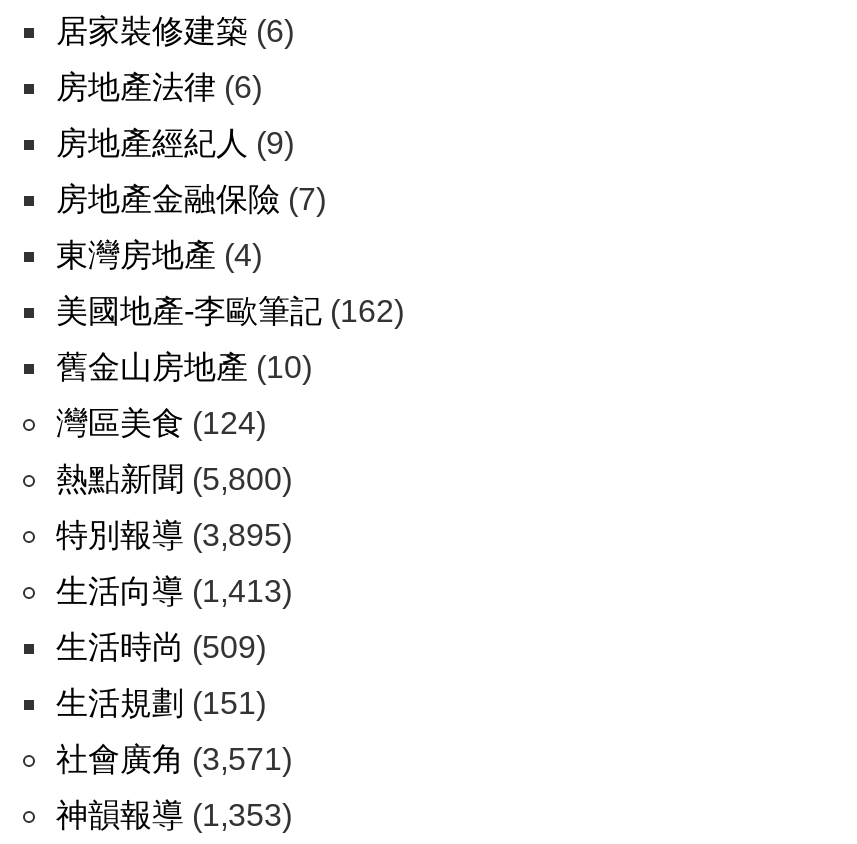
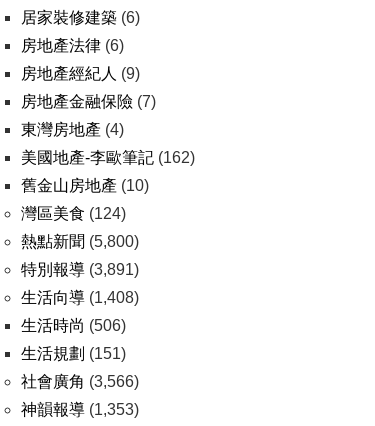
[56,518,292,552] 特別報導(3,895) -> [21,261,139,278] 特別報導(3,891)
[56,574,292,608] 生活向導(1,413) -> [21,289,139,306] 生活向導(1,408)
[56,630,266,664] 生活時尚(509) -> [21,317,126,334] 生活時尚(506)
[56,742,292,776] 社會廣角(3,571) -> [21,373,139,390] 社會廣角(3,566)

